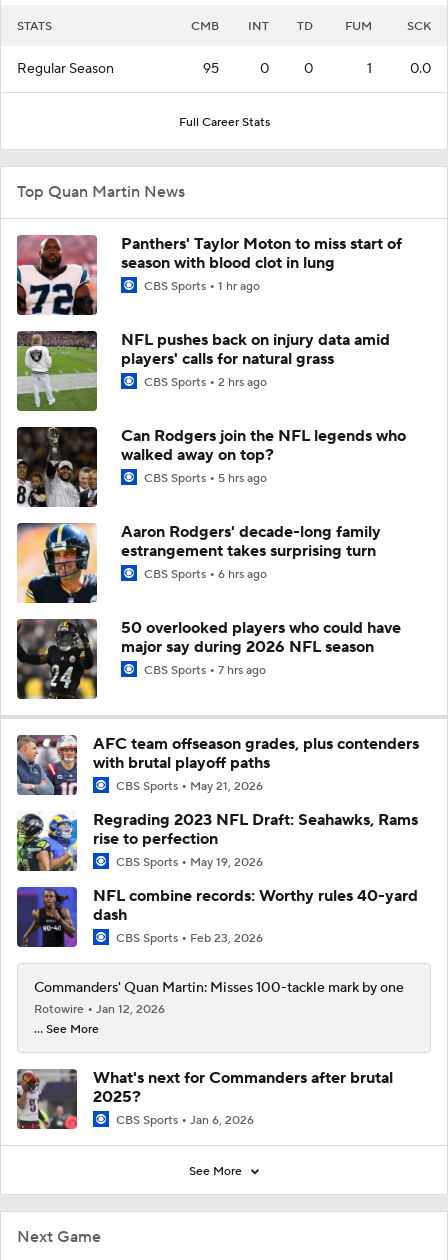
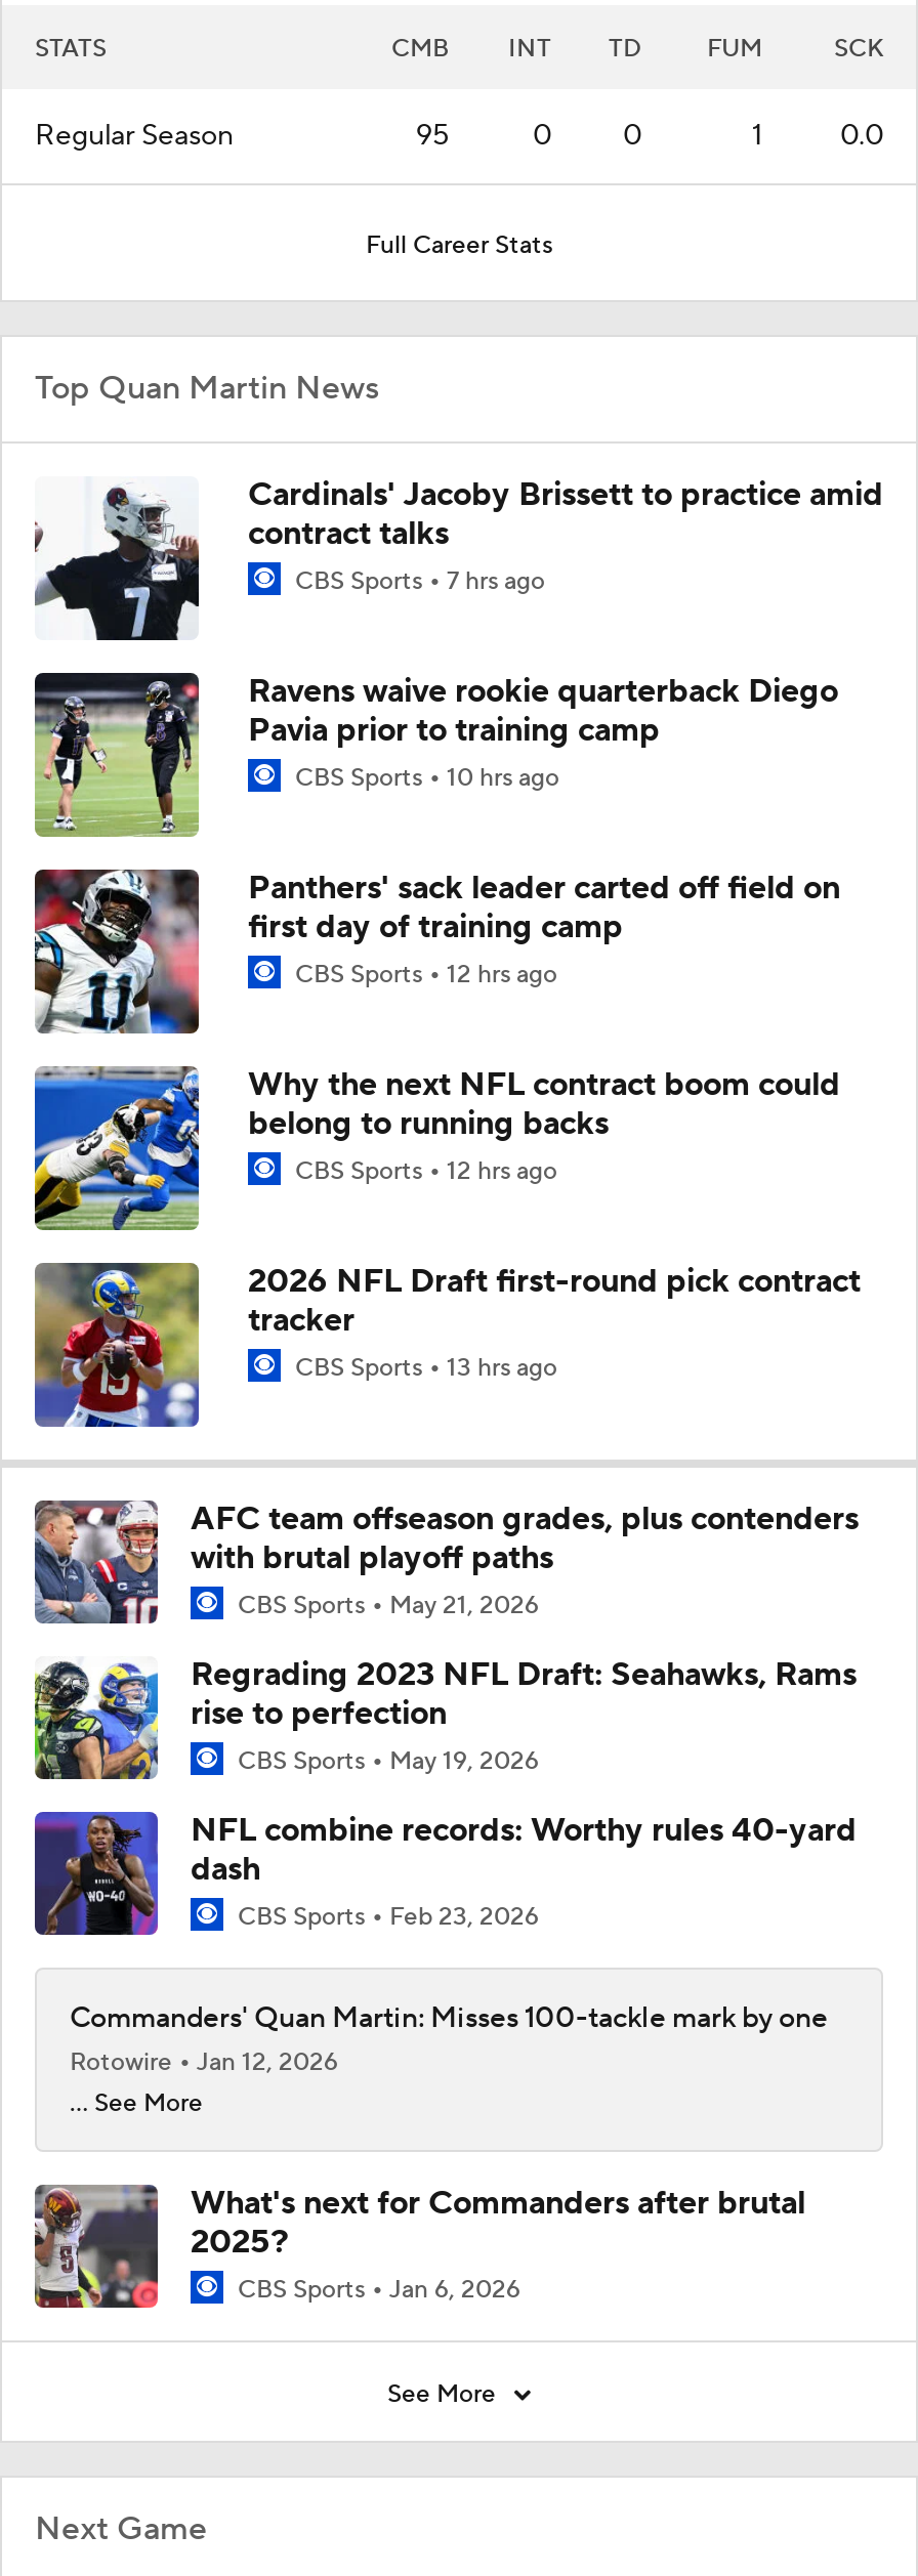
[16,234,406,657] [image] | Panthers' Taylor Moton to miss start of | season with blood clot in lung | CBS Sports 1 hr ago | NFL pushes back on injury data amid | players' calls for natural grass | CBS Sports 2 hrs ago | Can Rodgers join the NFL legends who | walked away on top? | CBS Sports 5 hrs ago | Aaron Rodgers' decade-long family | estrangement takes surprising turn | CBS Sports 6 hrs ago | 50 overlooked players who could have | major say during 2026 NFL season -> [35,474,883,642] [image] | Cardinals' Jacoby Brissett to practice amid | contract talks
[17,330,97,411] [image] -> [35,671,199,837] [image]
[16,426,98,508] [image] -> [33,868,201,1036] [image]
[16,523,98,604] [image] -> [33,1066,201,1232] [image]
[16,619,98,700] [image] -> [33,1263,201,1429] [image]
moved [141,663,266,678] -> [289,566,545,597]: CBS Sports 7 hrs ago
none -> [248,671,861,1384] Ravens waive rookie quarterback Diego | Pavia prior to training camp | CBS Sports 10 hrs ago | Panthers' sack leader carted off field on | first day of training camp | CBS Sports 12 hrs ago | Why the next NFL contract boom could | belong to running backs | CBS Sports 12 hrs ago | 2026 NFL Draft first-round pick contract | tracker | CBS Sports 13 hrs ago

